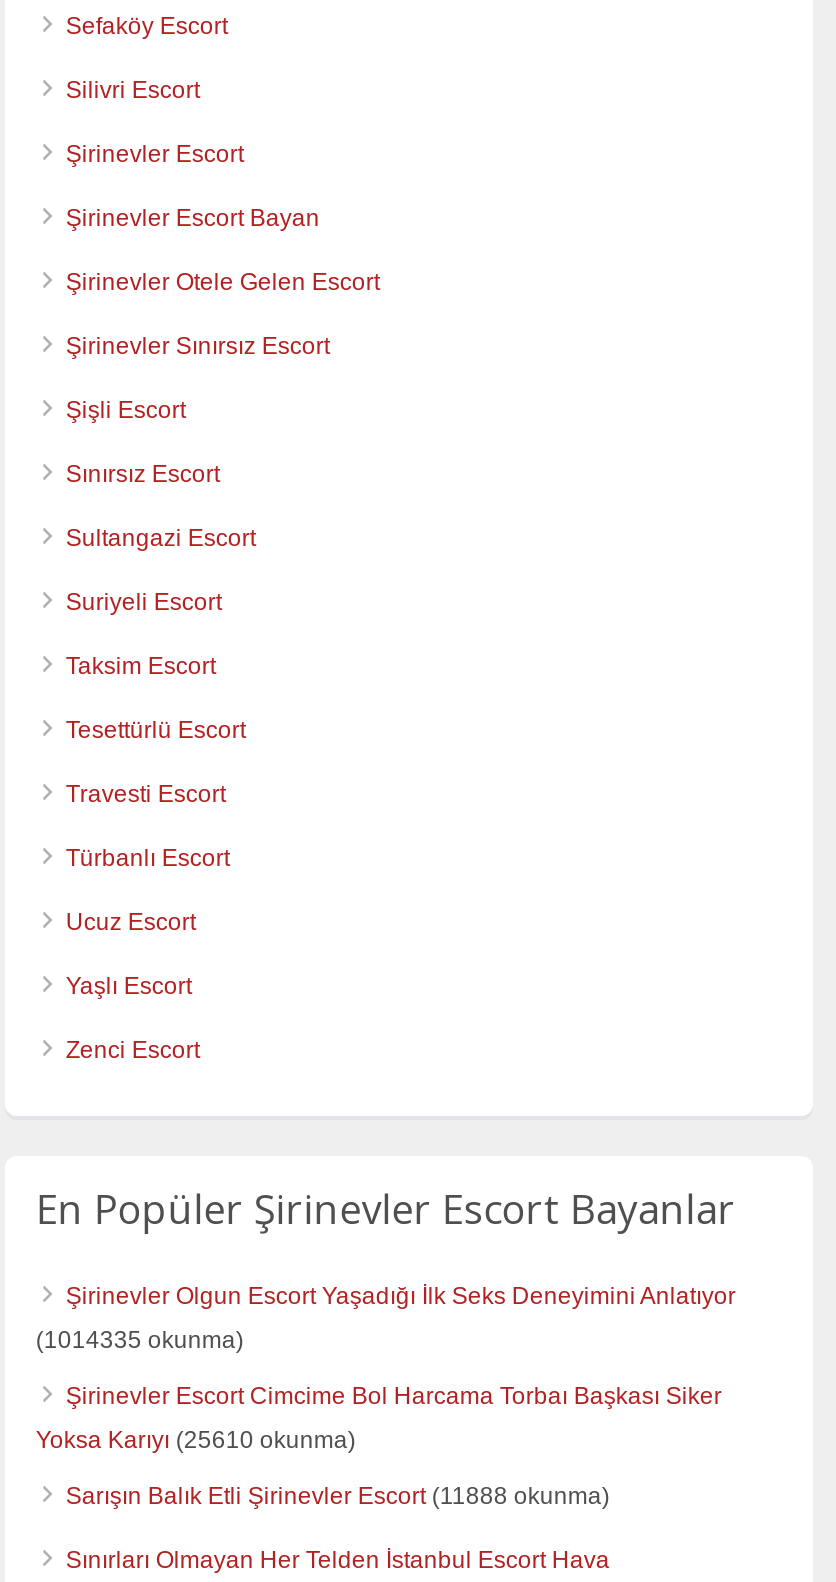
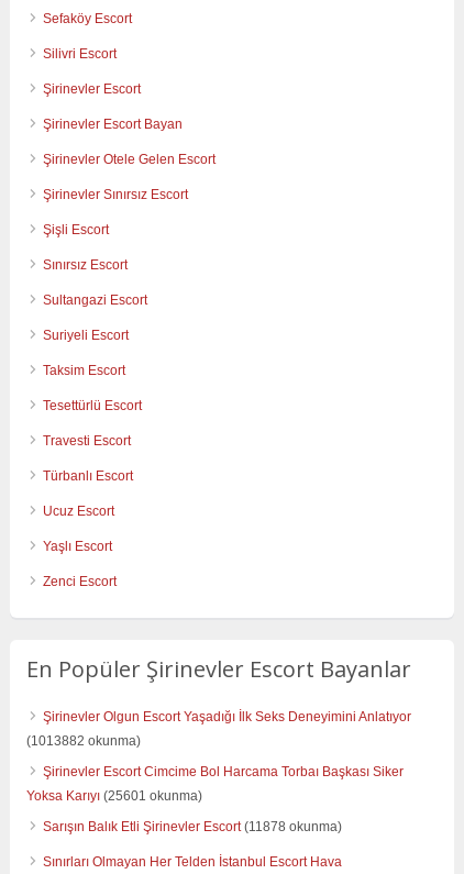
[36,1326,244,1354] (1014335 okunma) -> [27,733,141,749] (1013882 okunma)
[36,1426,356,1454] Yoksa Karıyı (25610 okunma) -> [27,788,203,804] Yoksa Karıyı (25601 okunma)
[66,1482,610,1510] Sarışın Balık Etli Şirinevler Escort (11888 okunma) -> [43,819,342,834] Sarışın Balık Etli Şirinevler Escort (11878 okunma)

